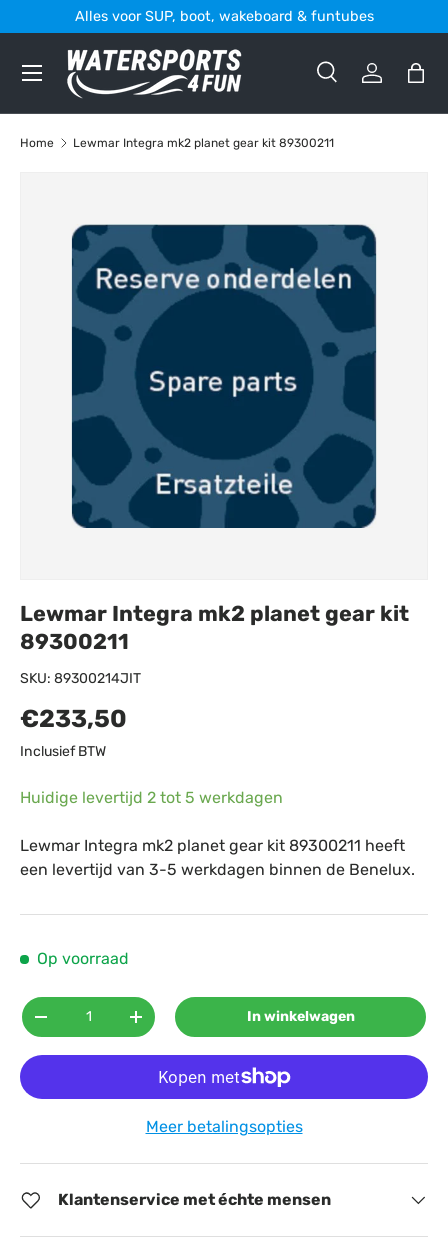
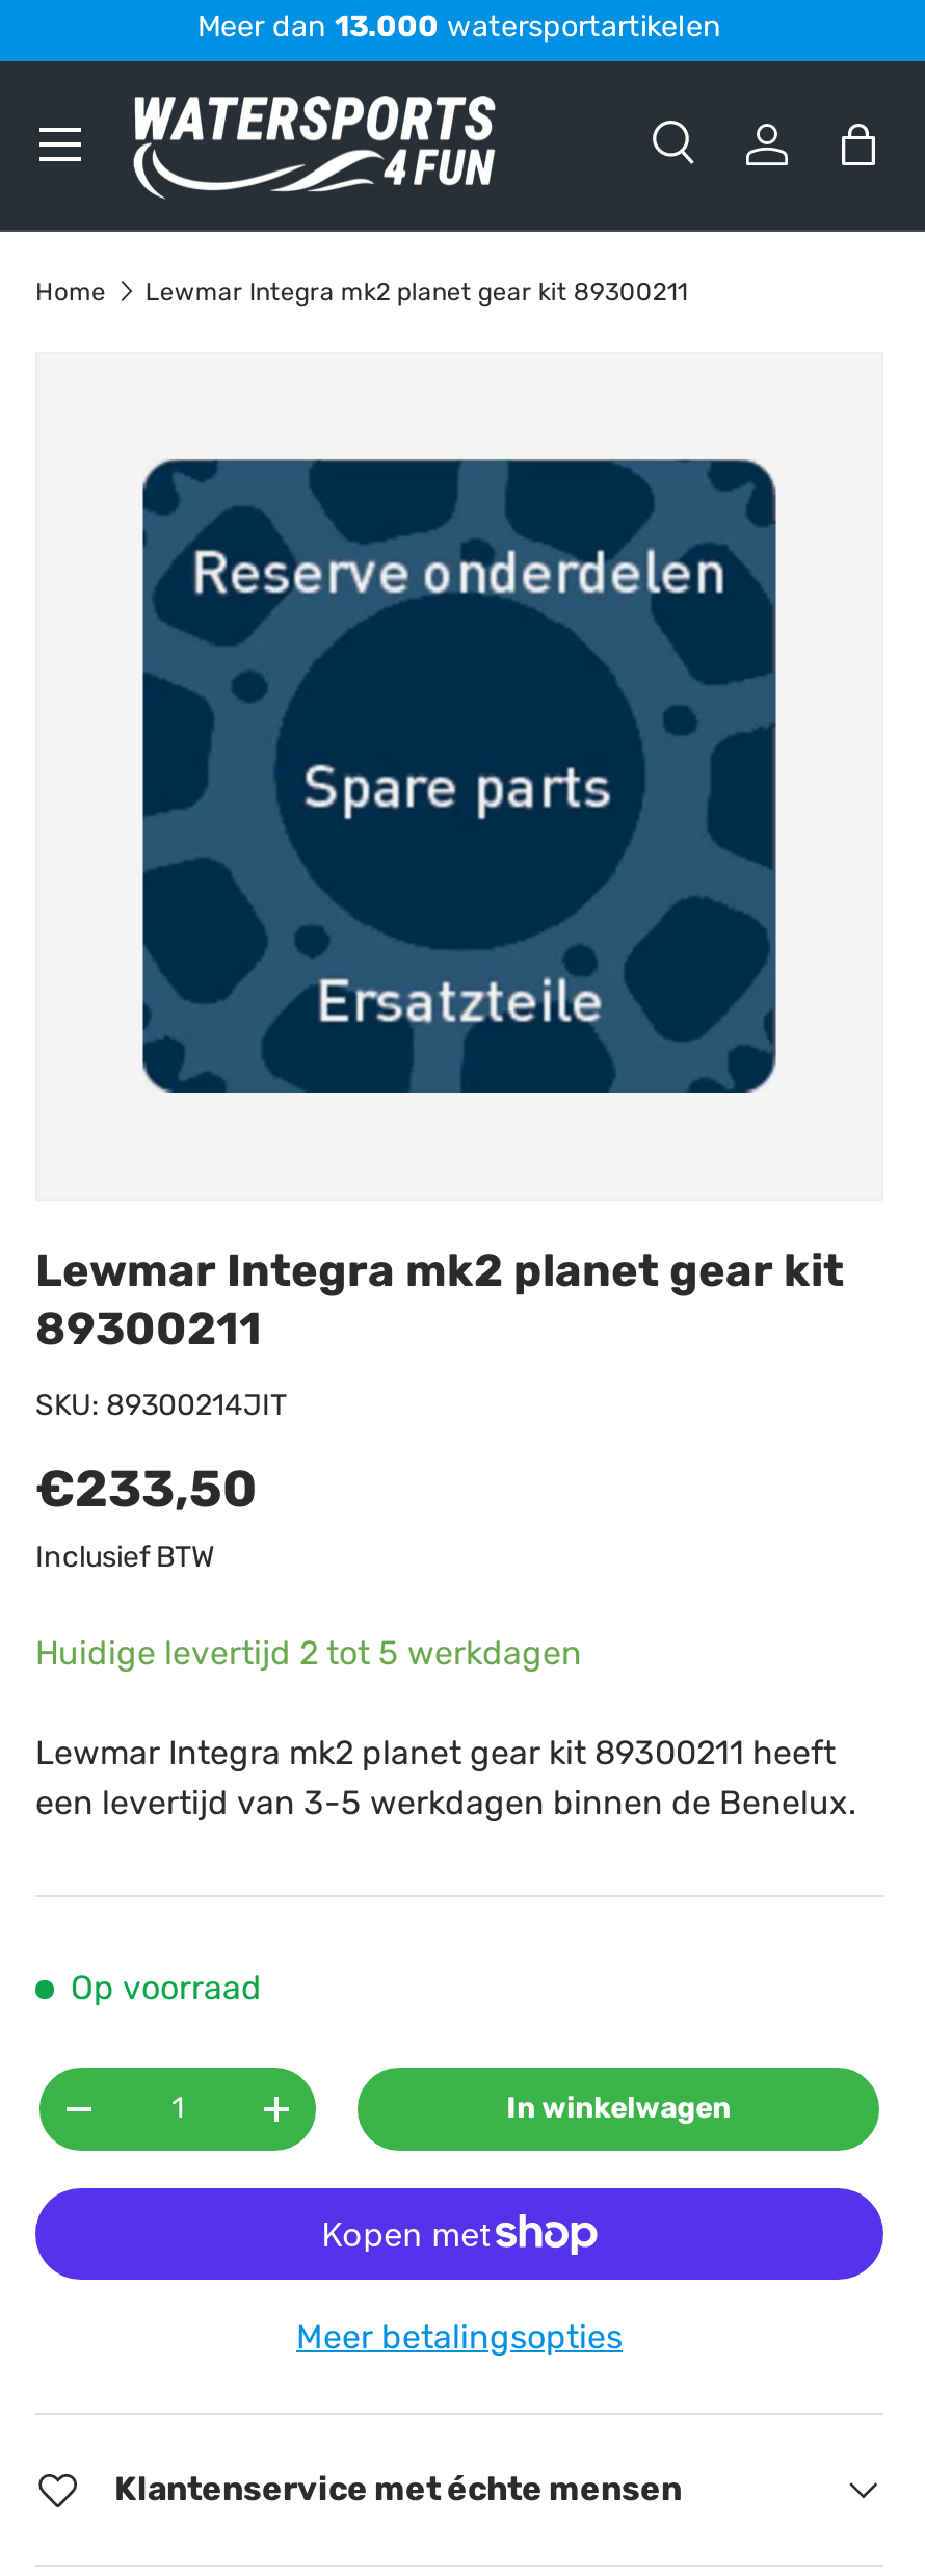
[74,8,373,25] Alles voor SUP, boot, wakeboard & funtubes -> [197,9,721,45] Meer dan 13.000 watersportartikelen

